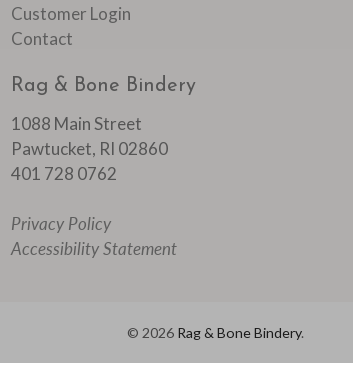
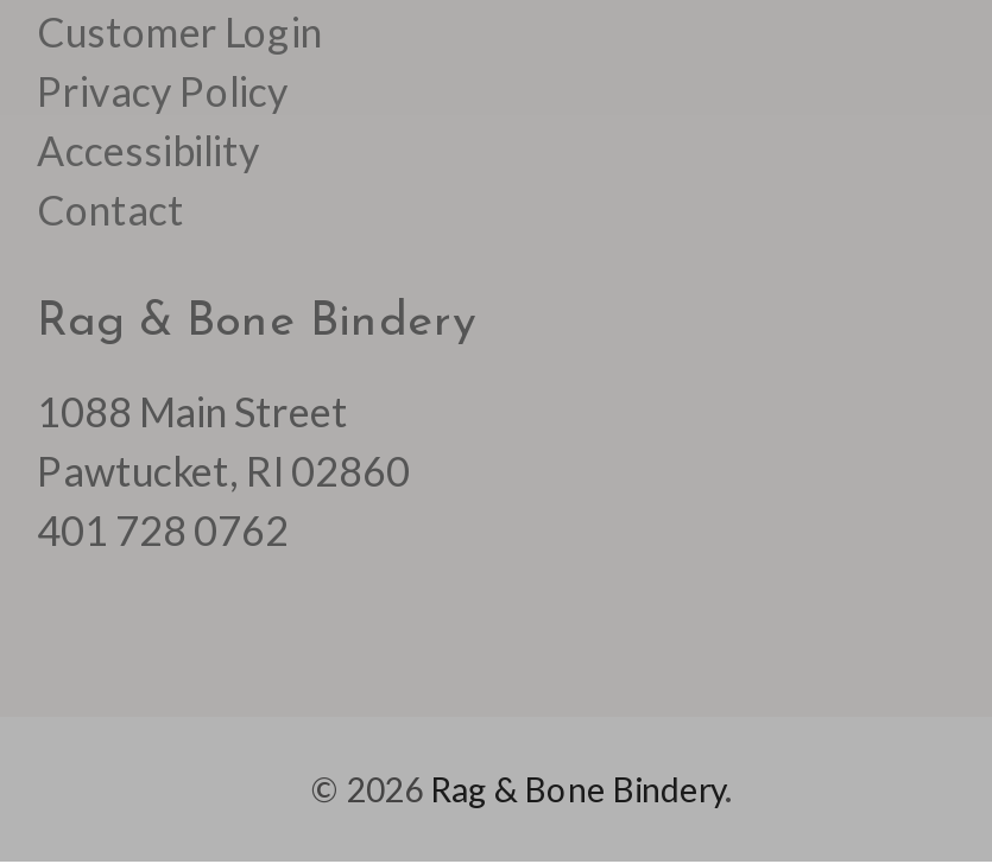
none -> [37,125,260,174] Accessibility
moved [11,27,196,183] -> [37,184,476,554]: Contact | Rag & Bone Bindery | 1088 Main Street | Pawtucket, RI 02860 | 401 728 0762
moved [11,212,111,233] -> [37,65,289,115]: Privacy Policy
[11,237,177,258] Accessibility Statement -> none

